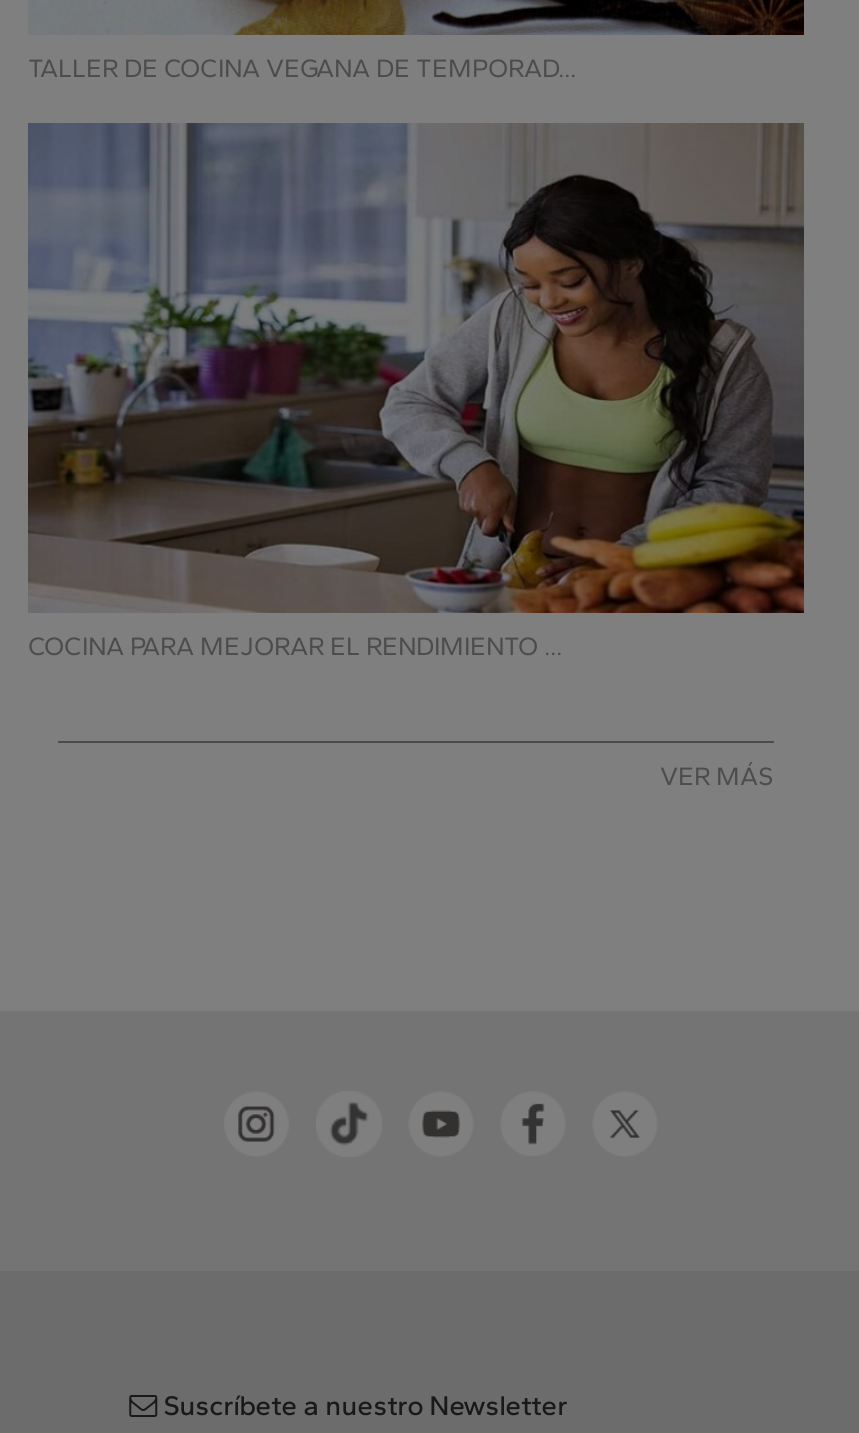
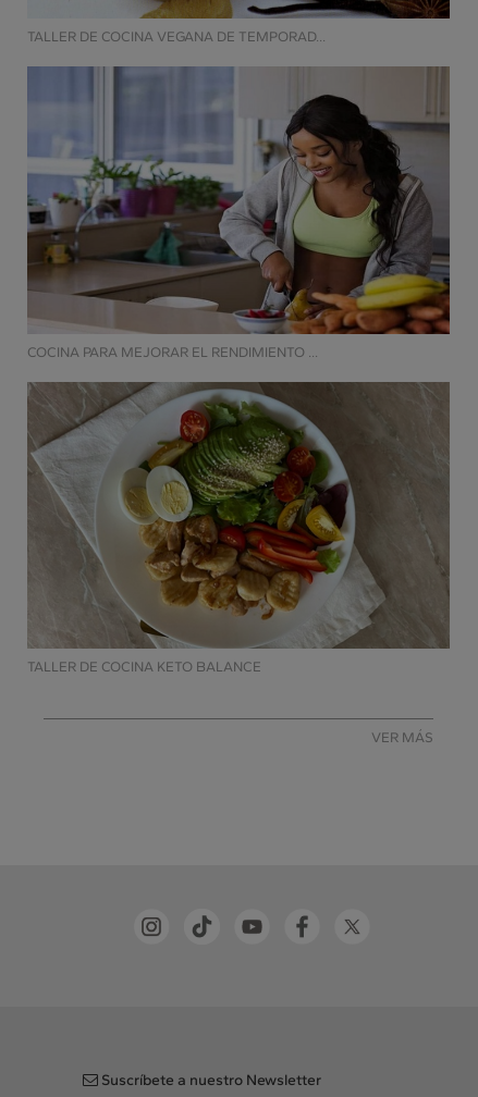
none -> [26,381,450,675] [image] | TALLER DE COCINA KETO BALANCE

